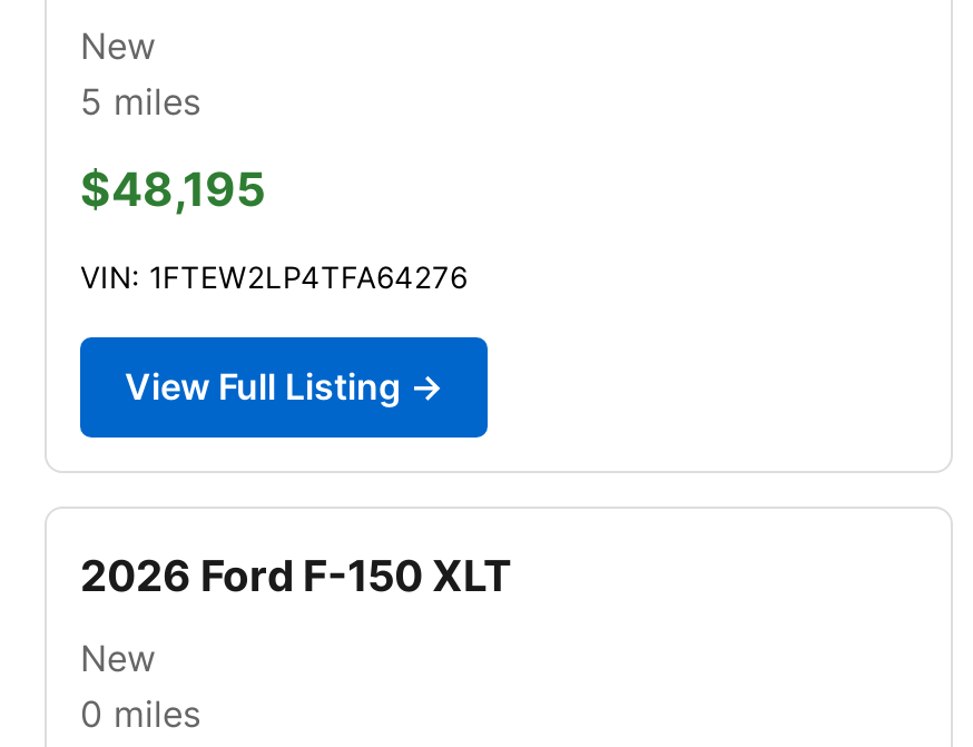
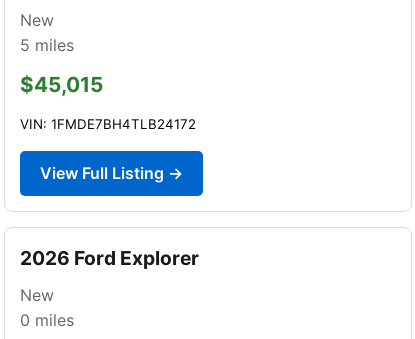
[80,161,265,217] $48,195 -> [20,72,103,97] $45,015
[80,259,468,295] VIN: 1FTEW2LP4TFA64276 -> [20,116,196,132] VIN: 1FMDE7BH4TLB24172
[80,549,512,602] 2026 Ford F-150 XLT -> [20,246,199,270] 2026 Ford Explorer

